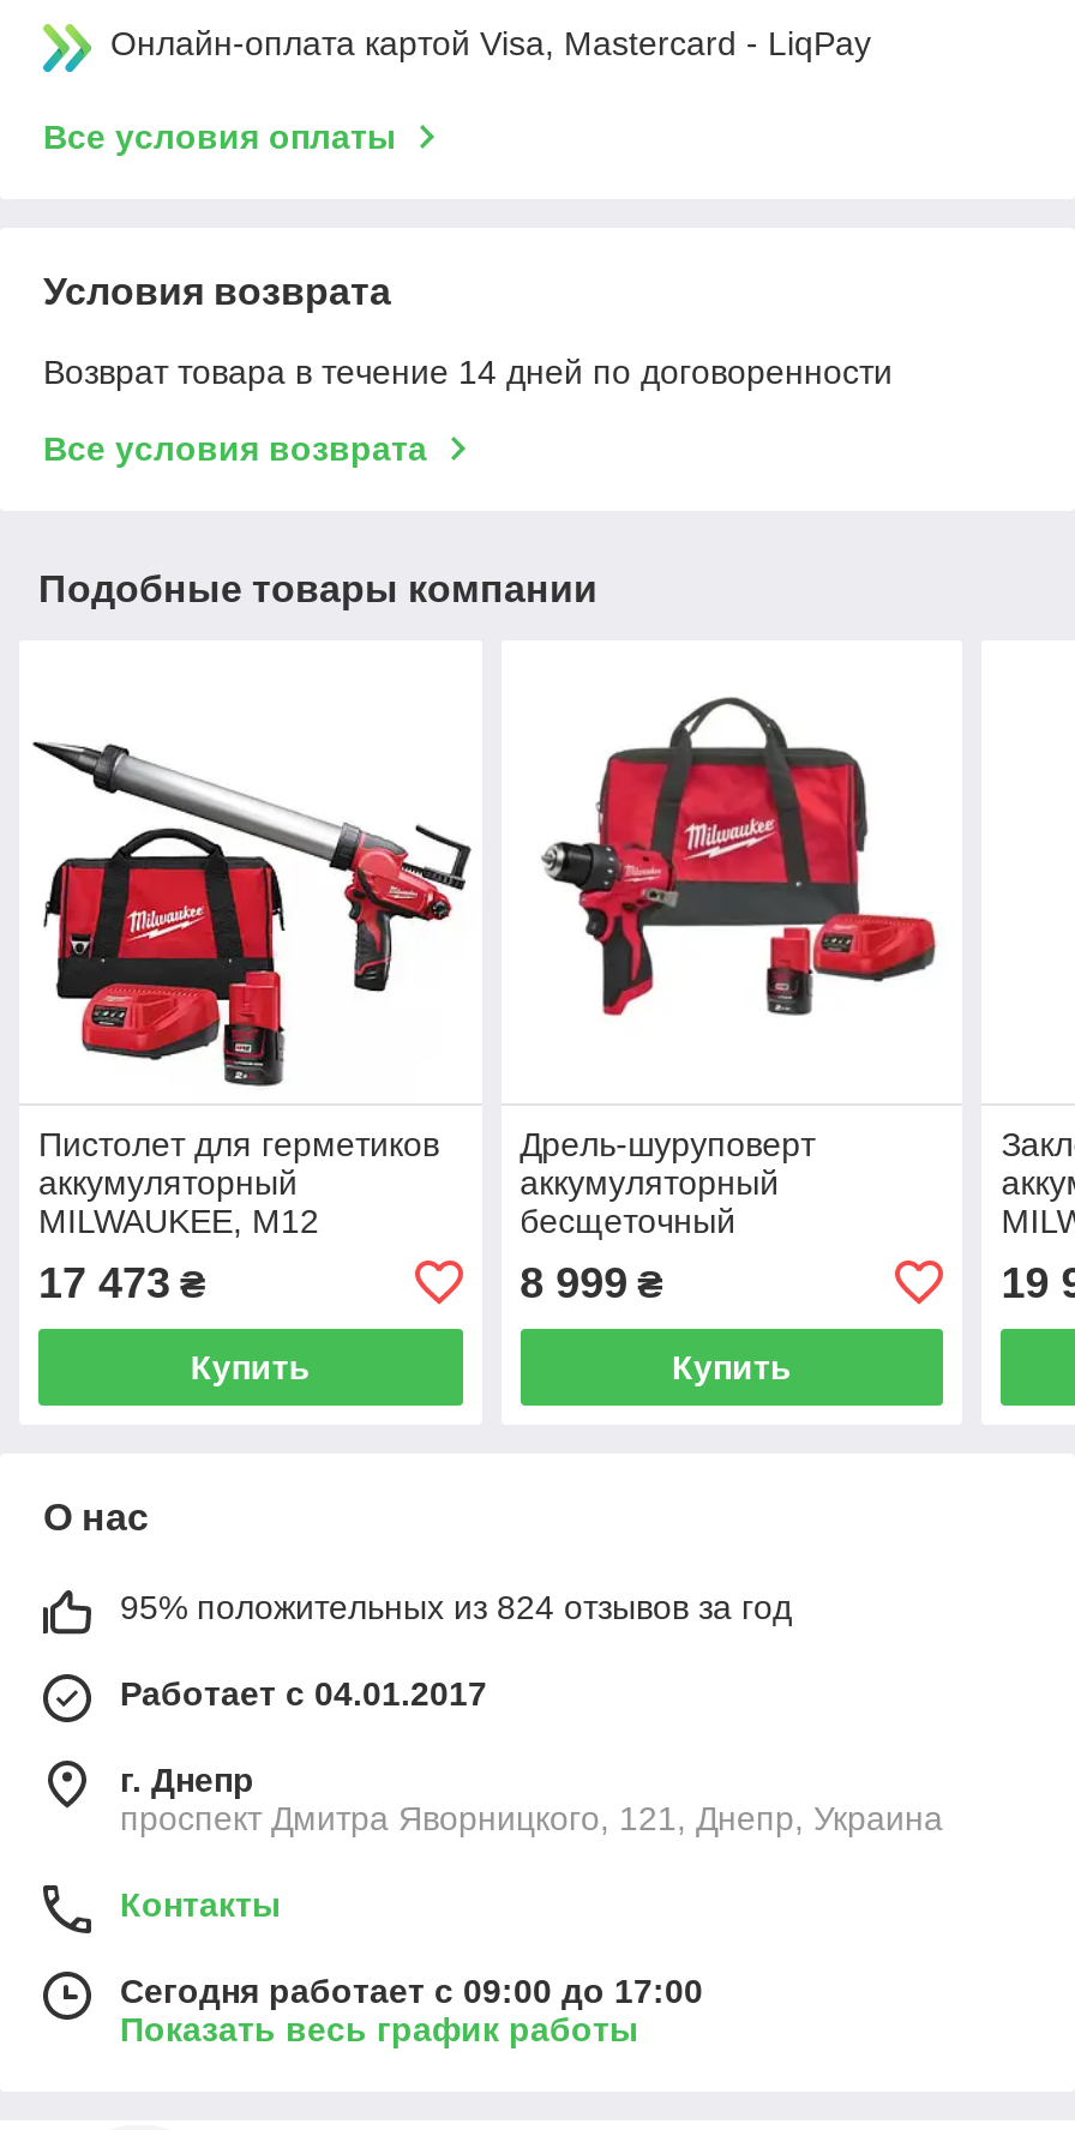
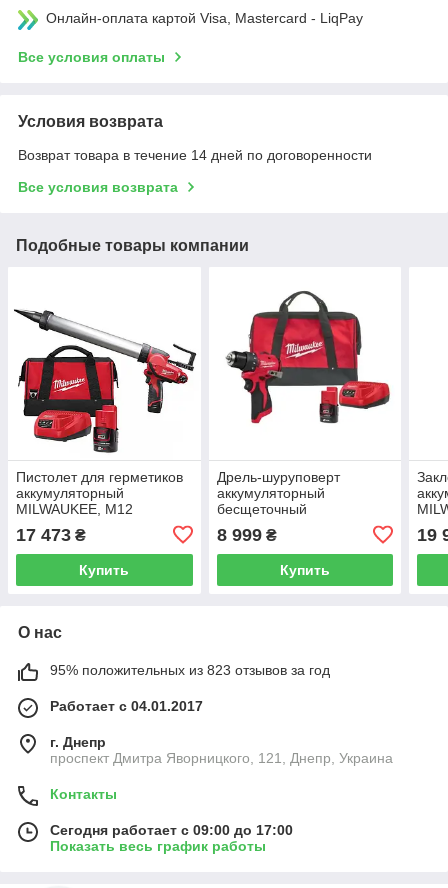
[120,1587,792,1626] 95% положительных из 824 отзывов за год -> [50,662,330,678] 95% положительных из 823 отзывов за год

